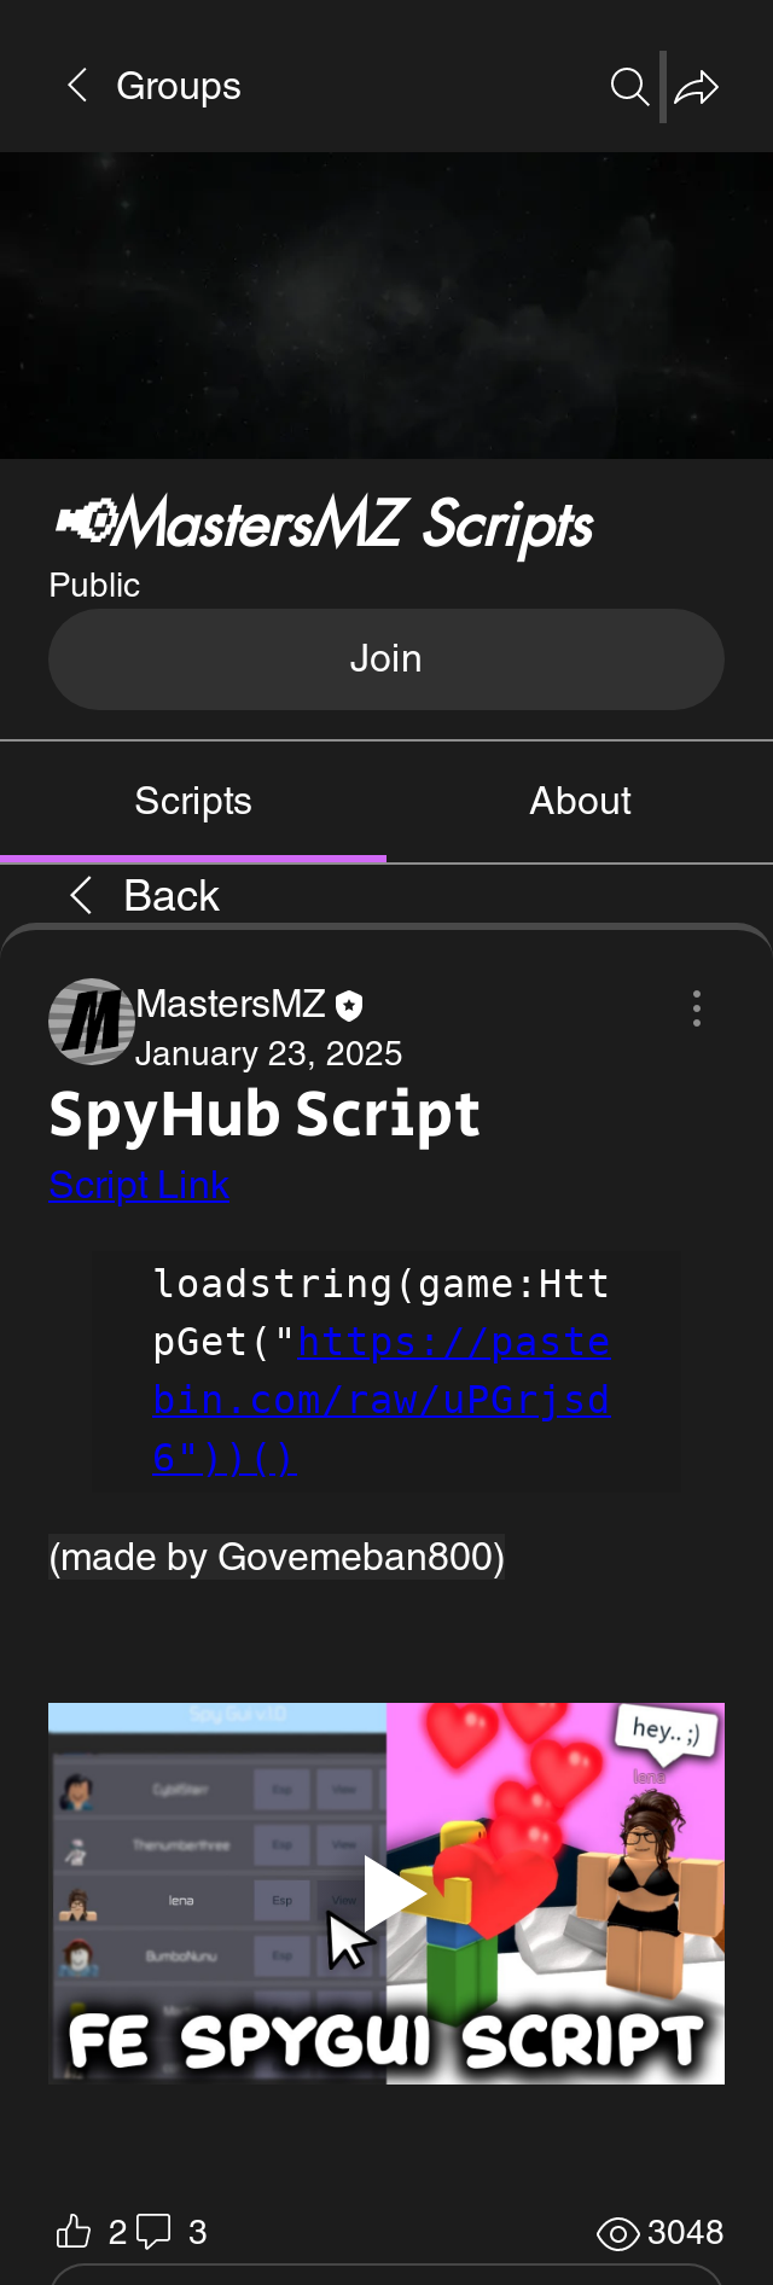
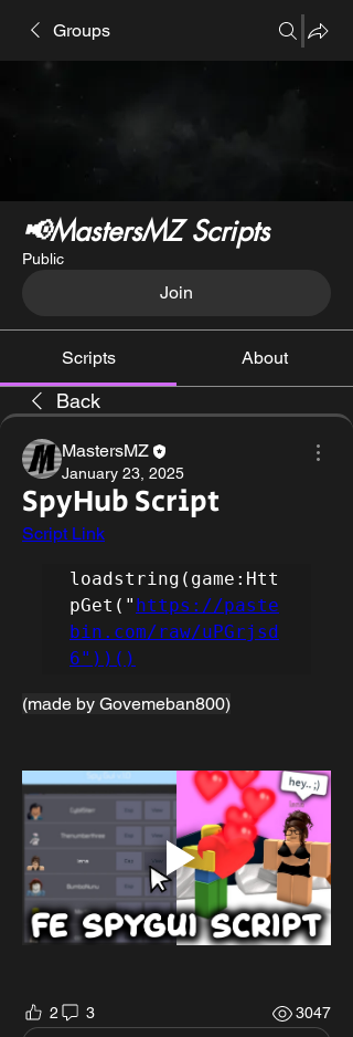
[647,2213,725,2251] 3048 -> [296,1004,331,1022] 3047

